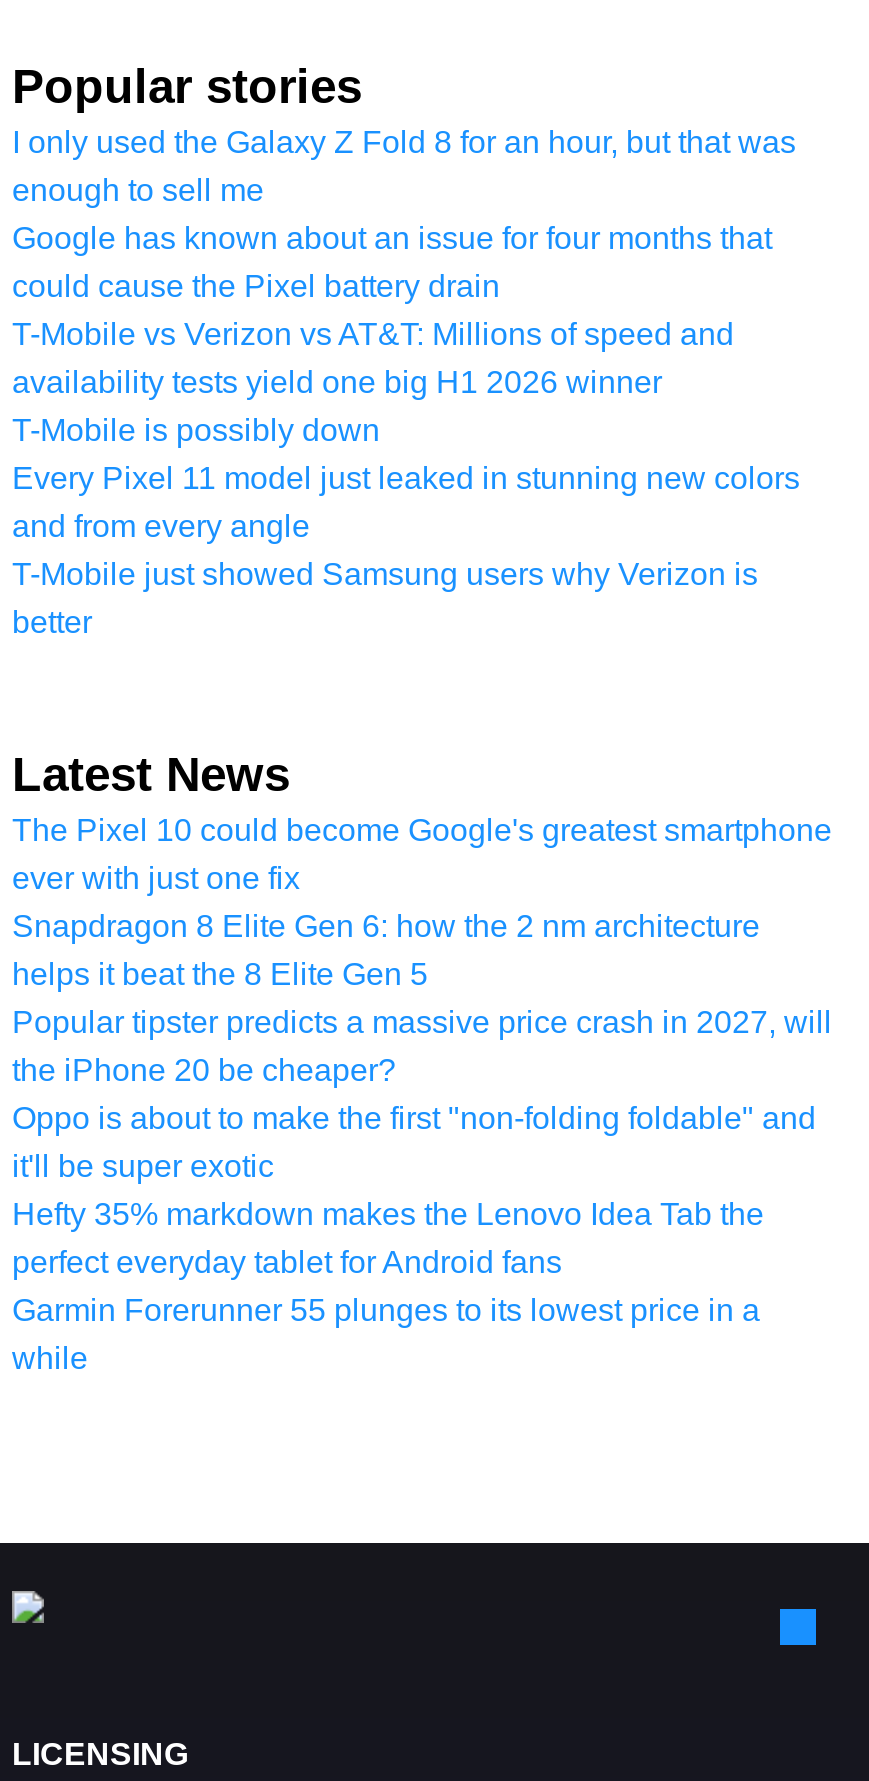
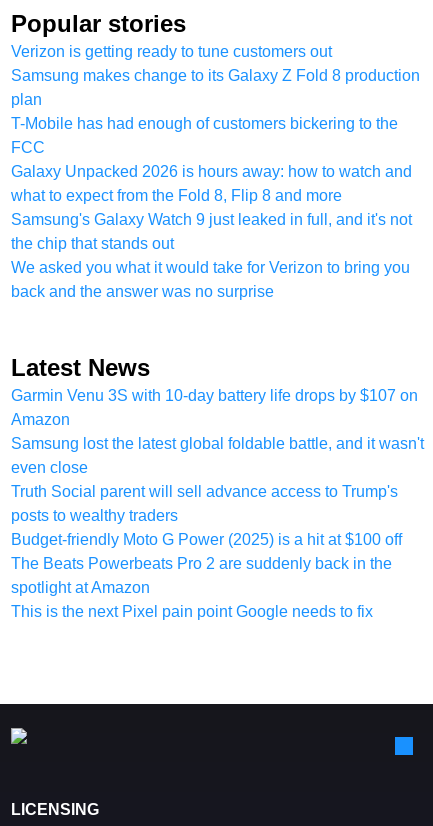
[12,125,800,639] I only used the Galaxy Z Fold 8 for an hour, but that was | enough to sell me | Google has known about an issue for four months that | could cause the Pixel battery drain | T-Mobile vs Verizon vs AT&T: Millions of speed and | availability tests yield one big H1 2026 winner | T-Mobile is possibly down | Every Pixel 11 model just leaked in stunning new colors | and from every angle | T-Mobile just showed Samsung users why Verizon is | better -> [11,43,420,300] Verizon is getting ready to tune customers out | Samsung makes change to its Galaxy Z Fold 8 production | plan | T-Mobile has had enough of customers bickering to the | FCC | Galaxy Unpacked 2026 is hours away: how to watch and | what to expect from the Fold 8, Flip 8 and more | Samsung's Galaxy Watch 9 just leaked in full, and it's not | the chip that stands out | We asked you what it would take for Verizon to bring you | back and the answer was no surprise
[12,813,832,1375] The Pixel 10 could become Google's greatest smartphone | ever with just one fix | Snapdragon 8 Elite Gen 6: how the 2 nm architecture | helps it beat the 8 Elite Gen 5 | Popular tipster predicts a massive price crash in 2027, will | the iPhone 20 be cheaper? | Oppo is about to make the first "non-folding foldable" and | it'll be super exotic | Hefty 35% markdown makes the Lenovo Idea Tab the | perfect everyday tablet for Android fans | Garmin Forerunner 55 plunges to its lowest price in a | while -> [11,387,424,620] Garmin Venu 3S with 10-day battery life drops by $107 on | Amazon | Samsung lost the latest global foldable battle, and it wasn't | even close | Truth Social parent will sell advance access to Trump's | posts to wealthy traders | Budget-friendly Moto G Power (2025) is a hit at $100 off | The Beats Powerbeats Pro 2 are suddenly back in the | spotlight at Amazon | This is the next Pixel pain point Google needs to fix

